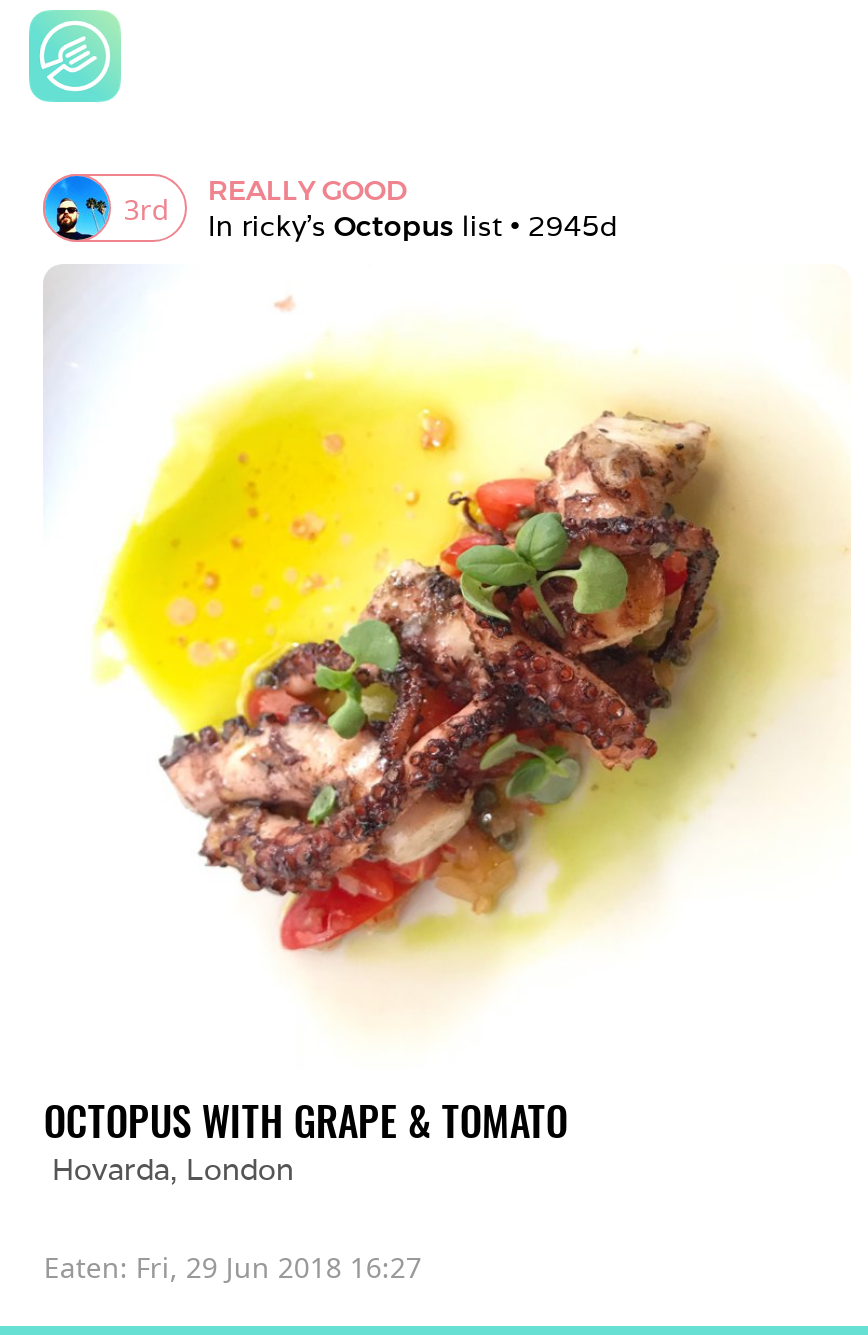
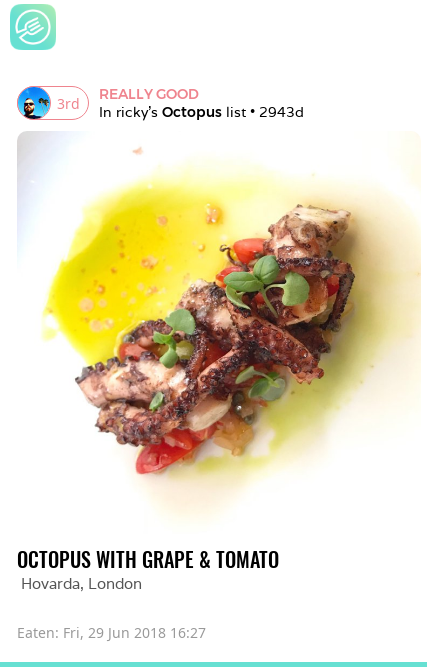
[208,208,618,244] In ricky's Octopus list • 2945d -> [99,103,304,121] In ricky's Octopus list • 2943d

